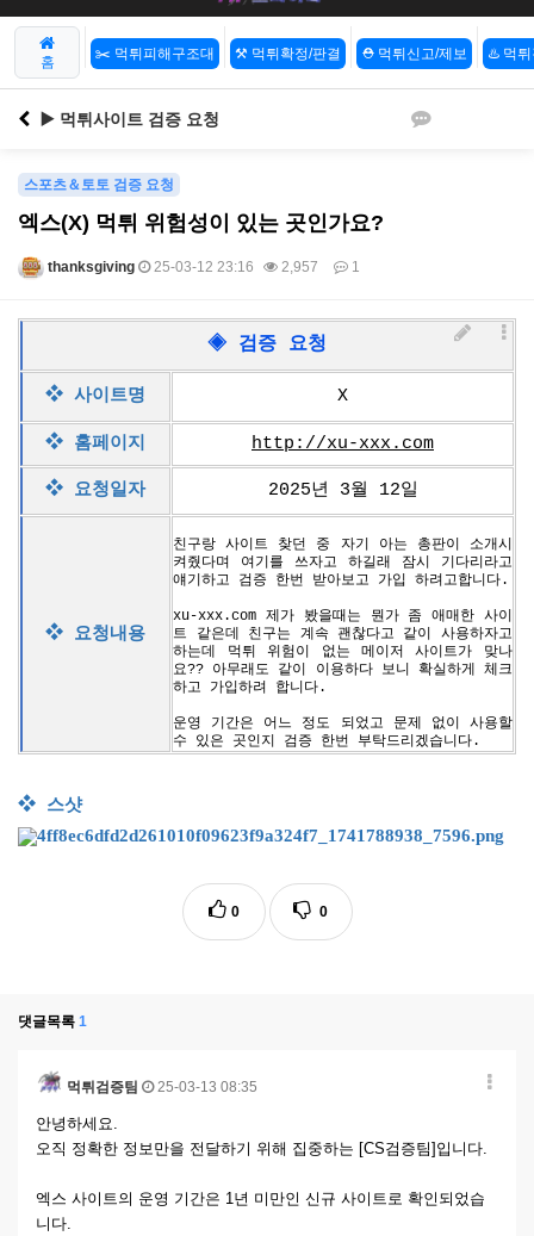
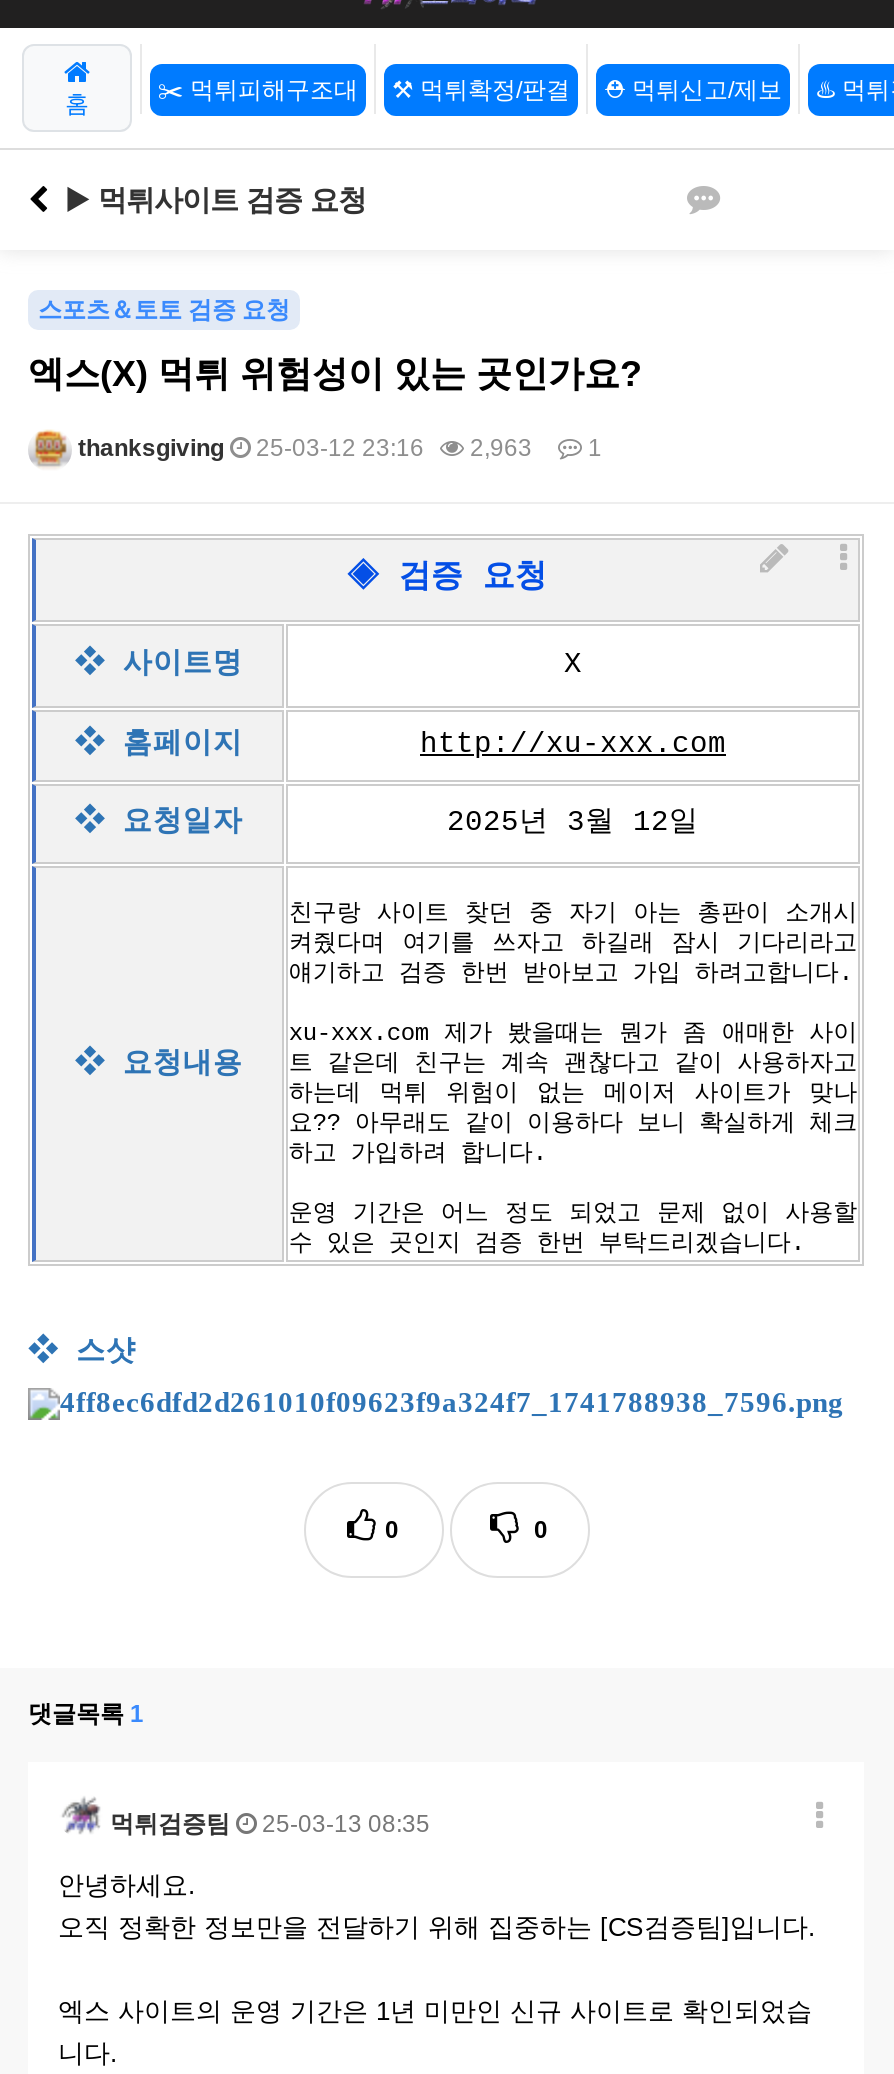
[44,259,360,275] thanksgiving 25-03-12 23:16 2,957 1 -> [72,434,602,462] thanksgiving 25-03-12 23:16 2,963 1

